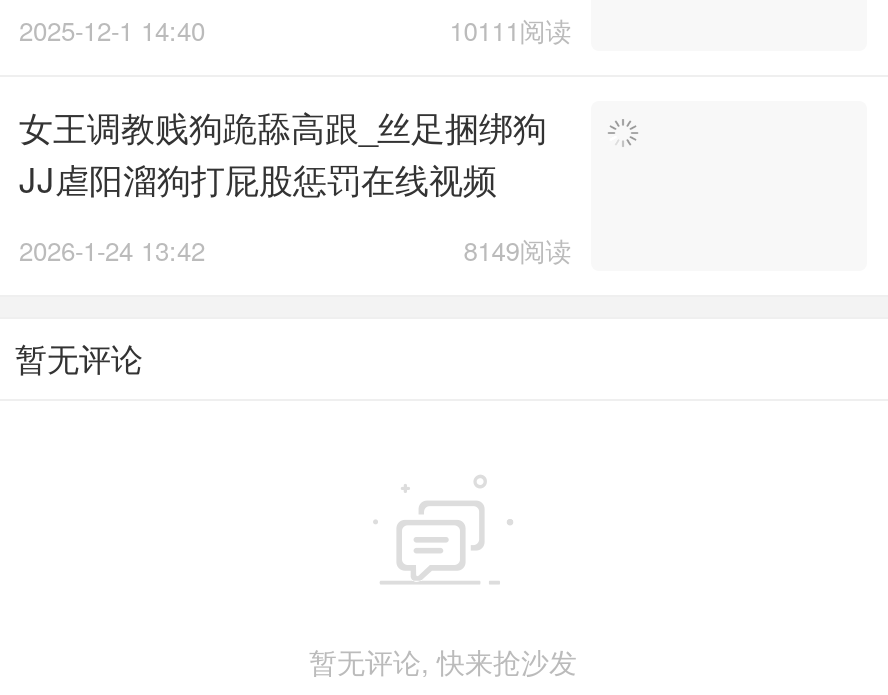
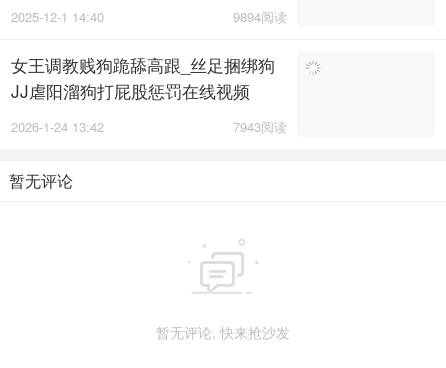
[449,11,571,49] 10111阅读 -> [233,7,287,26] 9894阅读
[463,231,571,269] 8149阅读 -> [233,117,287,136] 7943阅读

